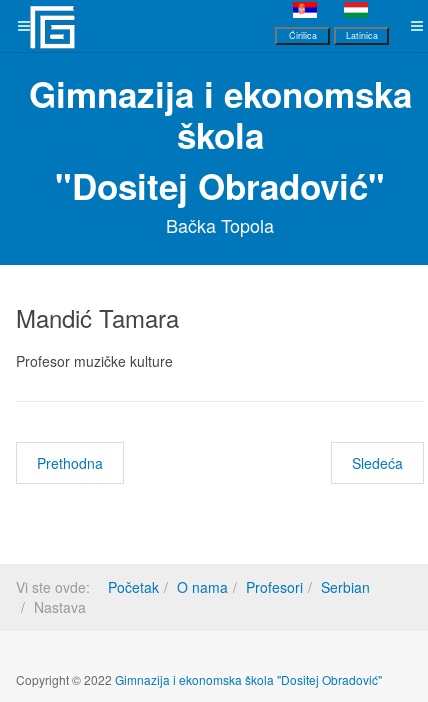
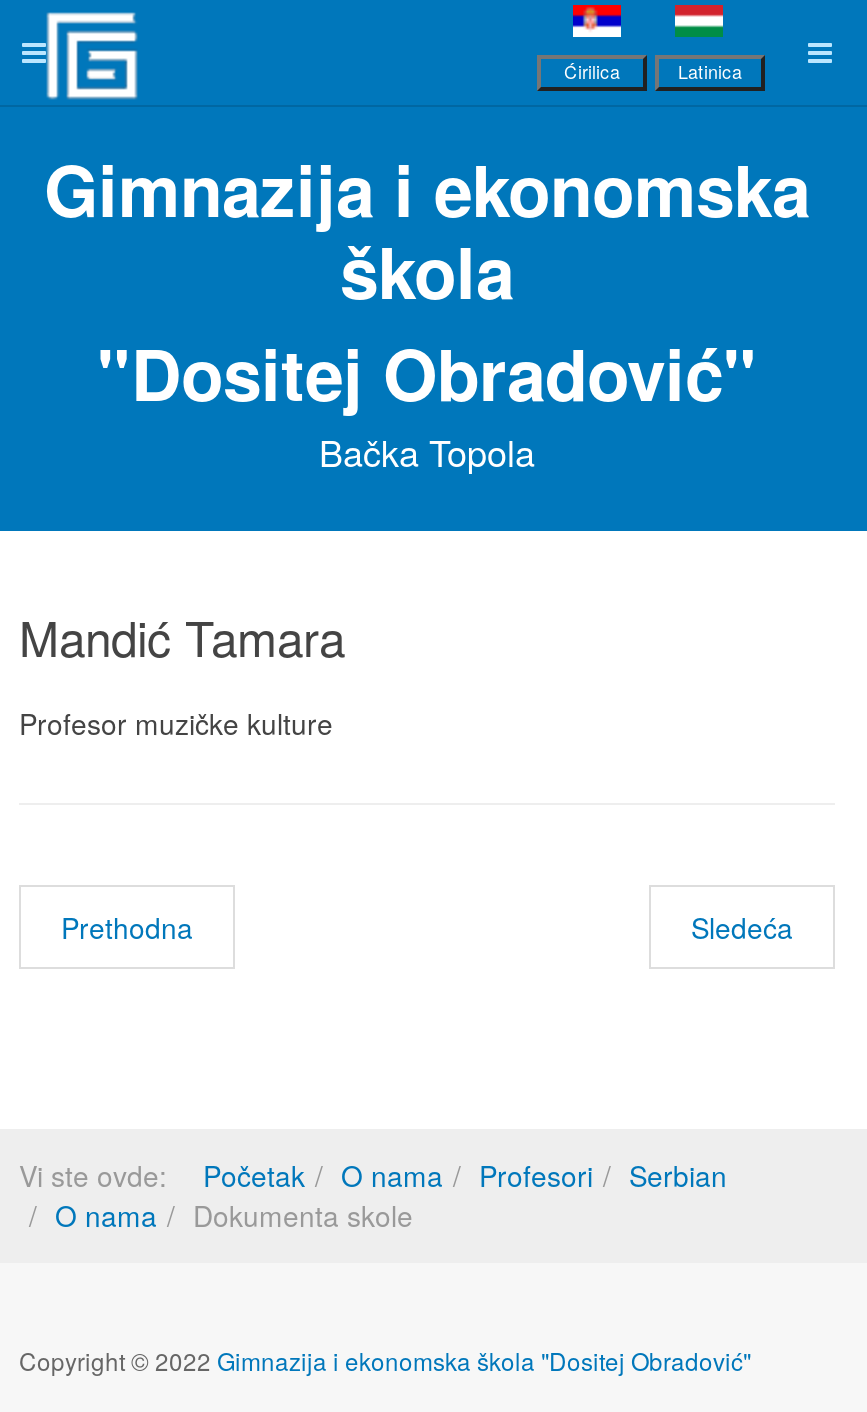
[34,597,86,617] Nastava -> [55,1195,413,1235] O nama | Dokumenta skole

